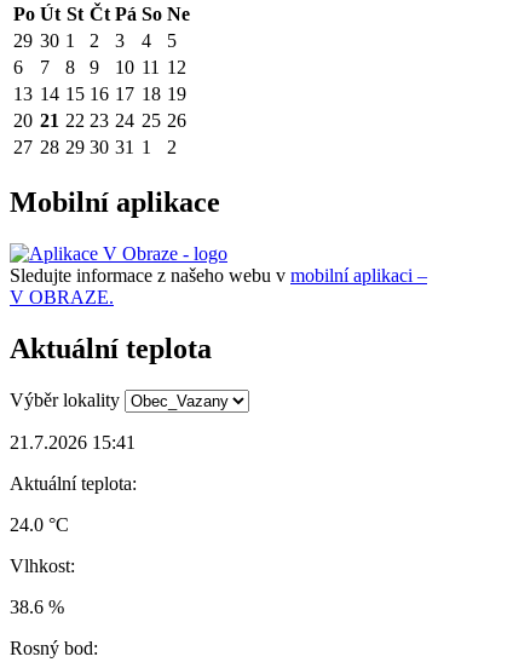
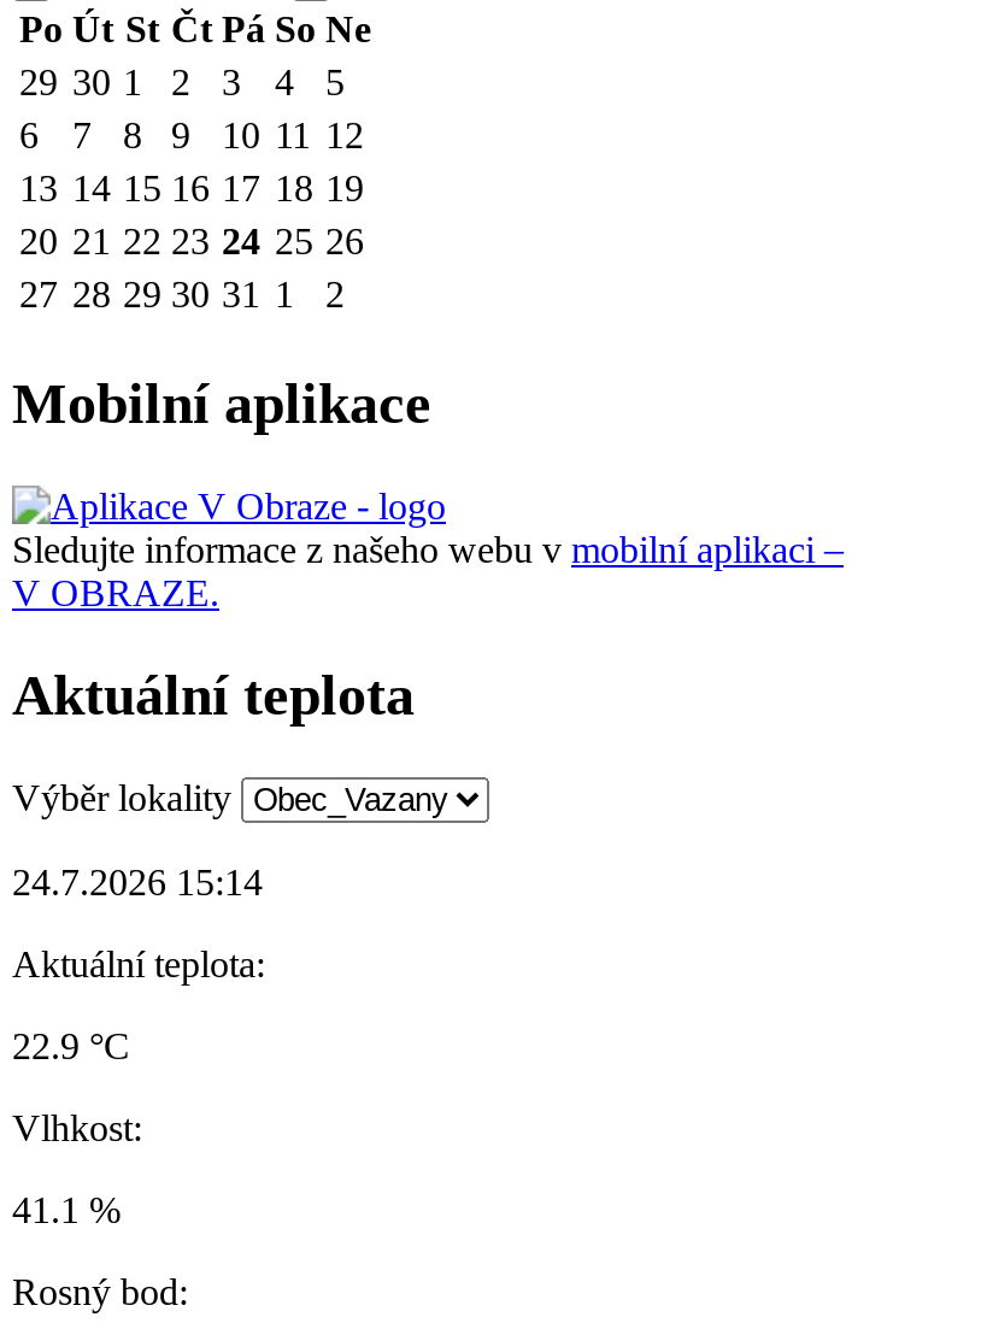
[10,432,136,453] 21.7.2026 15:41 -> [12,860,263,901] 24.7.2026 15:14
[10,514,69,535] 24.0 °C -> [12,1024,130,1065] 22.9 °C
[10,597,64,617] 38.6 % -> [12,1188,121,1229] 41.1 %

